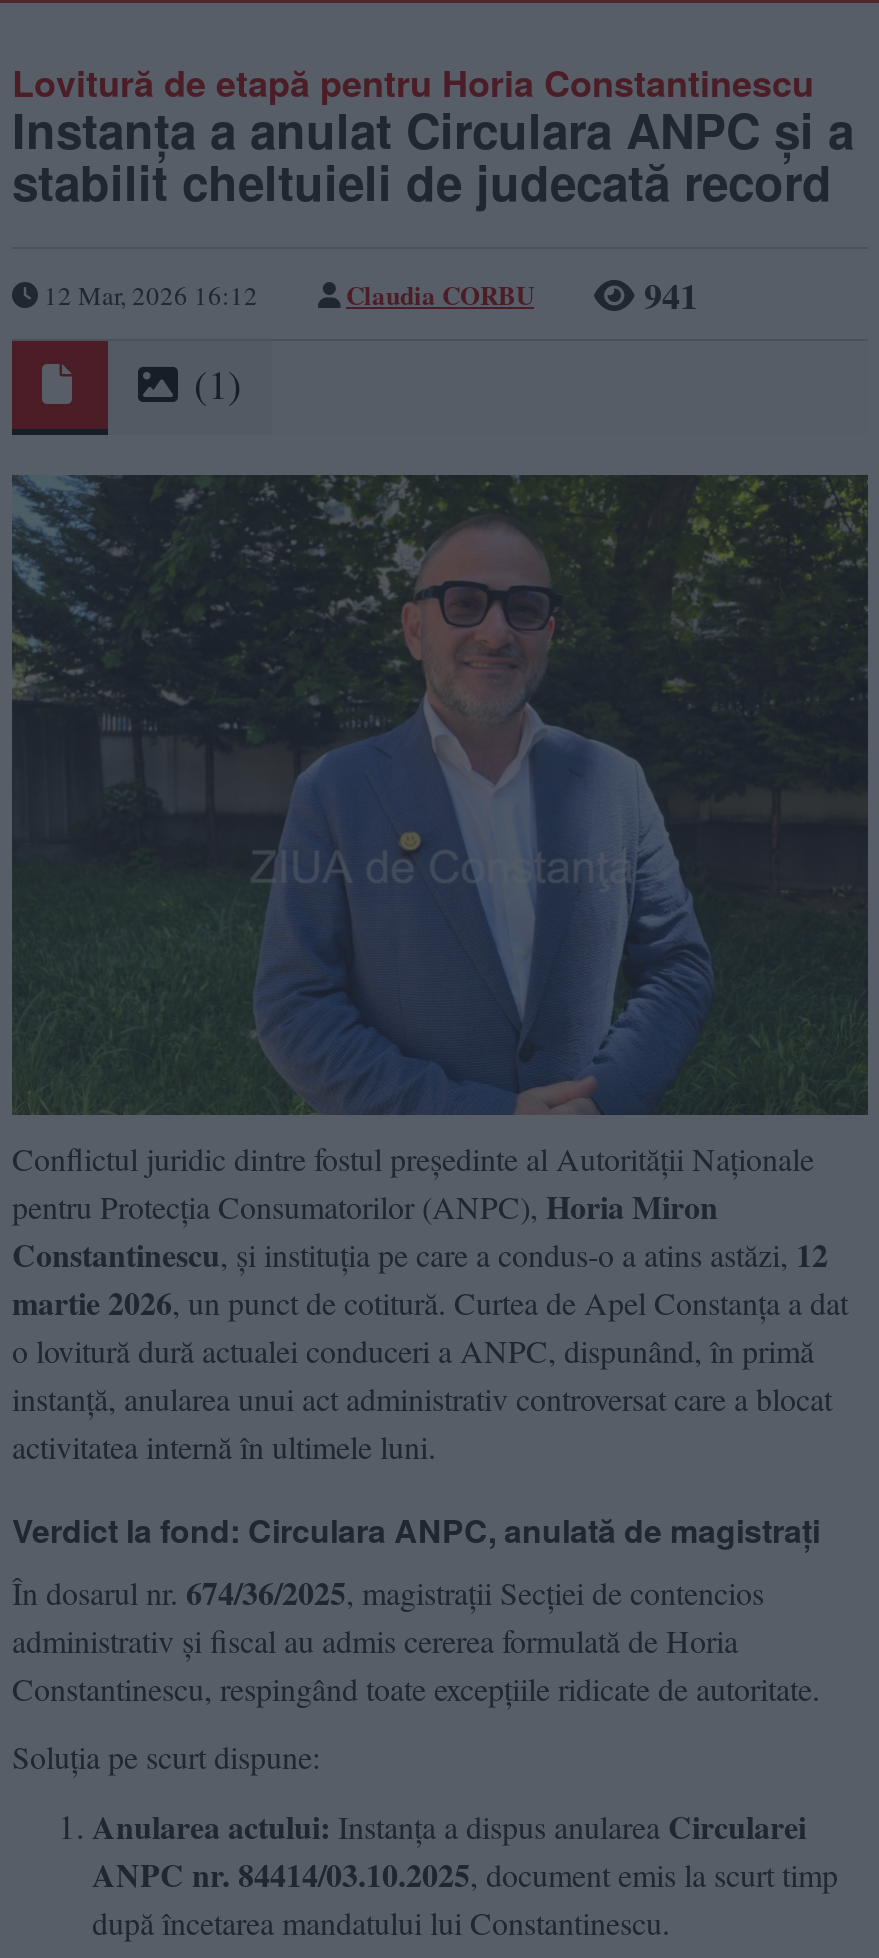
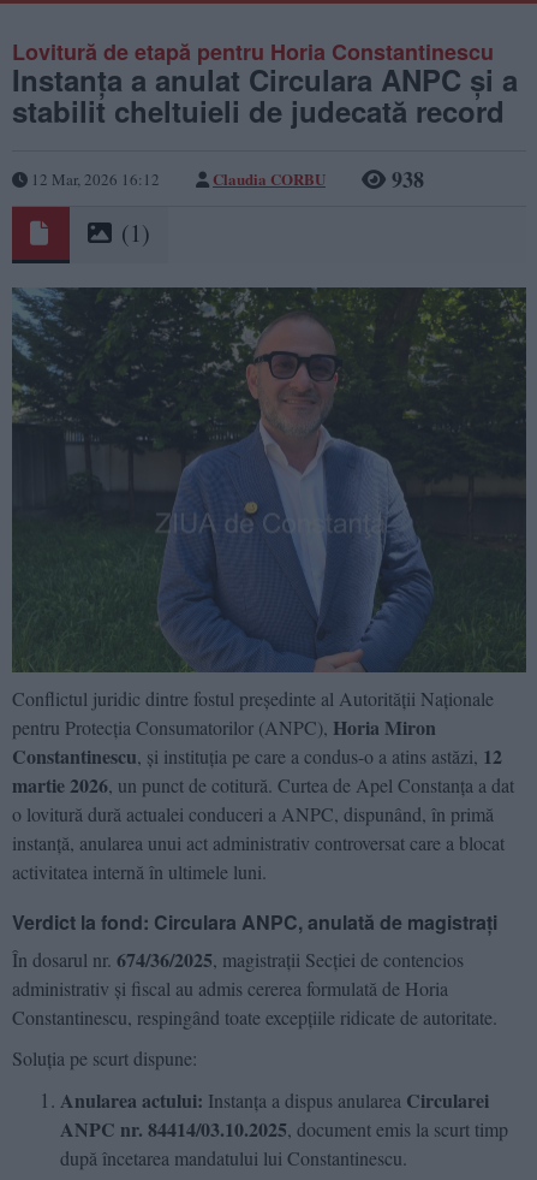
[634,268,698,320] 941 -> [386,163,424,194] 938

